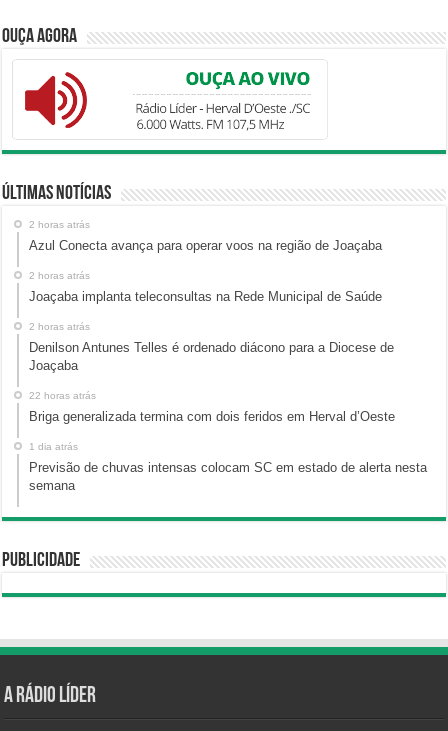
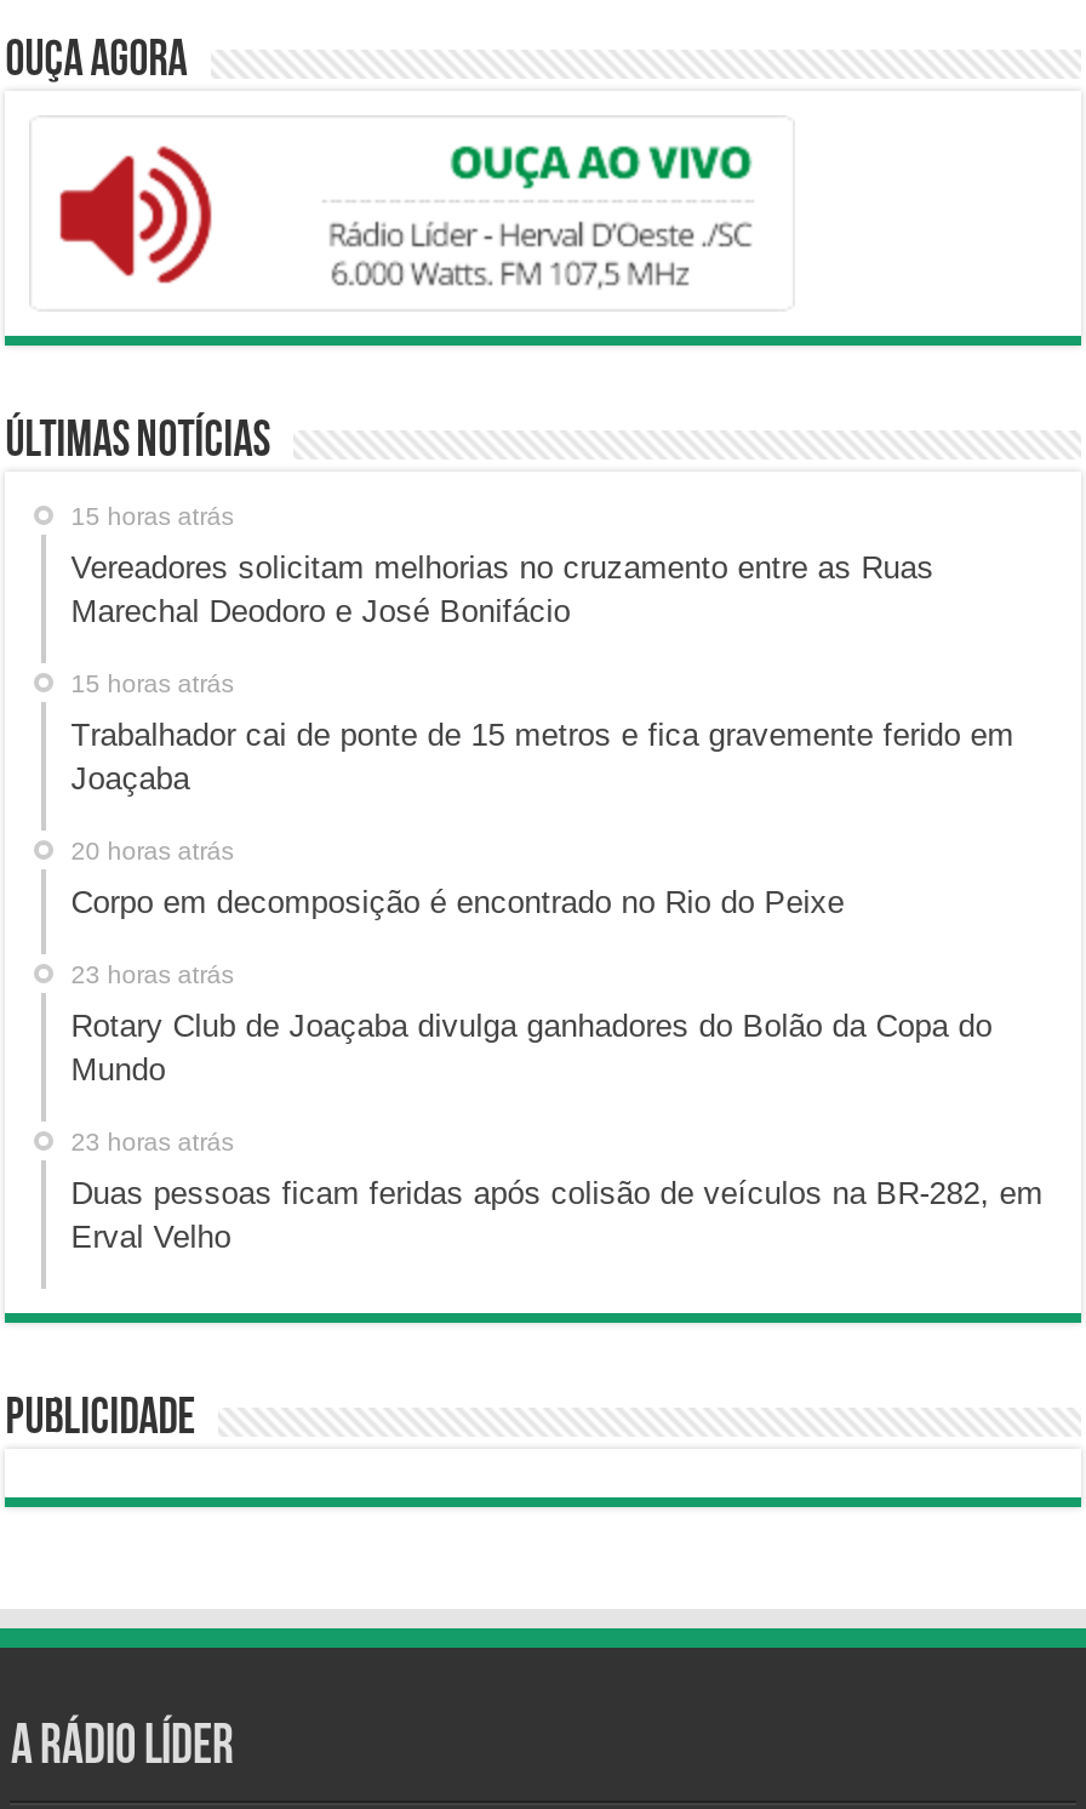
[29,219,394,355] 2 horas atrás | Azul Conecta avança para operar voos na região de Joaçaba | 2 horas atrás | Joaçaba implanta teleconsultas na Rede Municipal de Saúde | 2 horas atrás | Denilson Antunes Telles é ordenado diácono para a Diocese de -> [71,503,1014,753] 15 horas atrás | Vereadores solicitam melhorias no cruzamento entre as Ruas | Marechal Deodoro e José Bonifácio | 15 horas atrás | Trabalhador cai de ponte de 15 metros e fica gravemente ferido em
moved [29,358,78,373] -> [71,760,190,796]: Joaçaba
[29,390,427,493] 22 horas atrás | Briga generalizada termina com dois feridos em Herval d’Oeste | 1 dia atrás | Previsão de chuvas intensas colocam SC em estado de alerta nesta | semana -> [71,838,1043,1255] 20 horas atrás | Corpo em decomposição é encontrado no Rio do Peixe | 23 horas atrás | Rotary Club de Joaçaba divulga ganhadores do Bolão da Copa do | Mundo | 23 horas atrás | Duas pessoas ficam feridas após colisão de veículos na BR-282, em | Erval Velho

